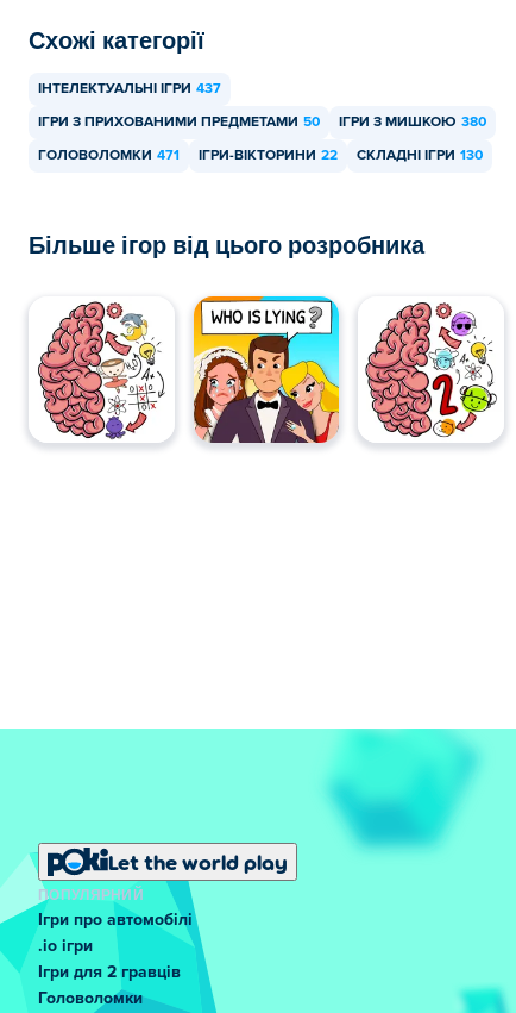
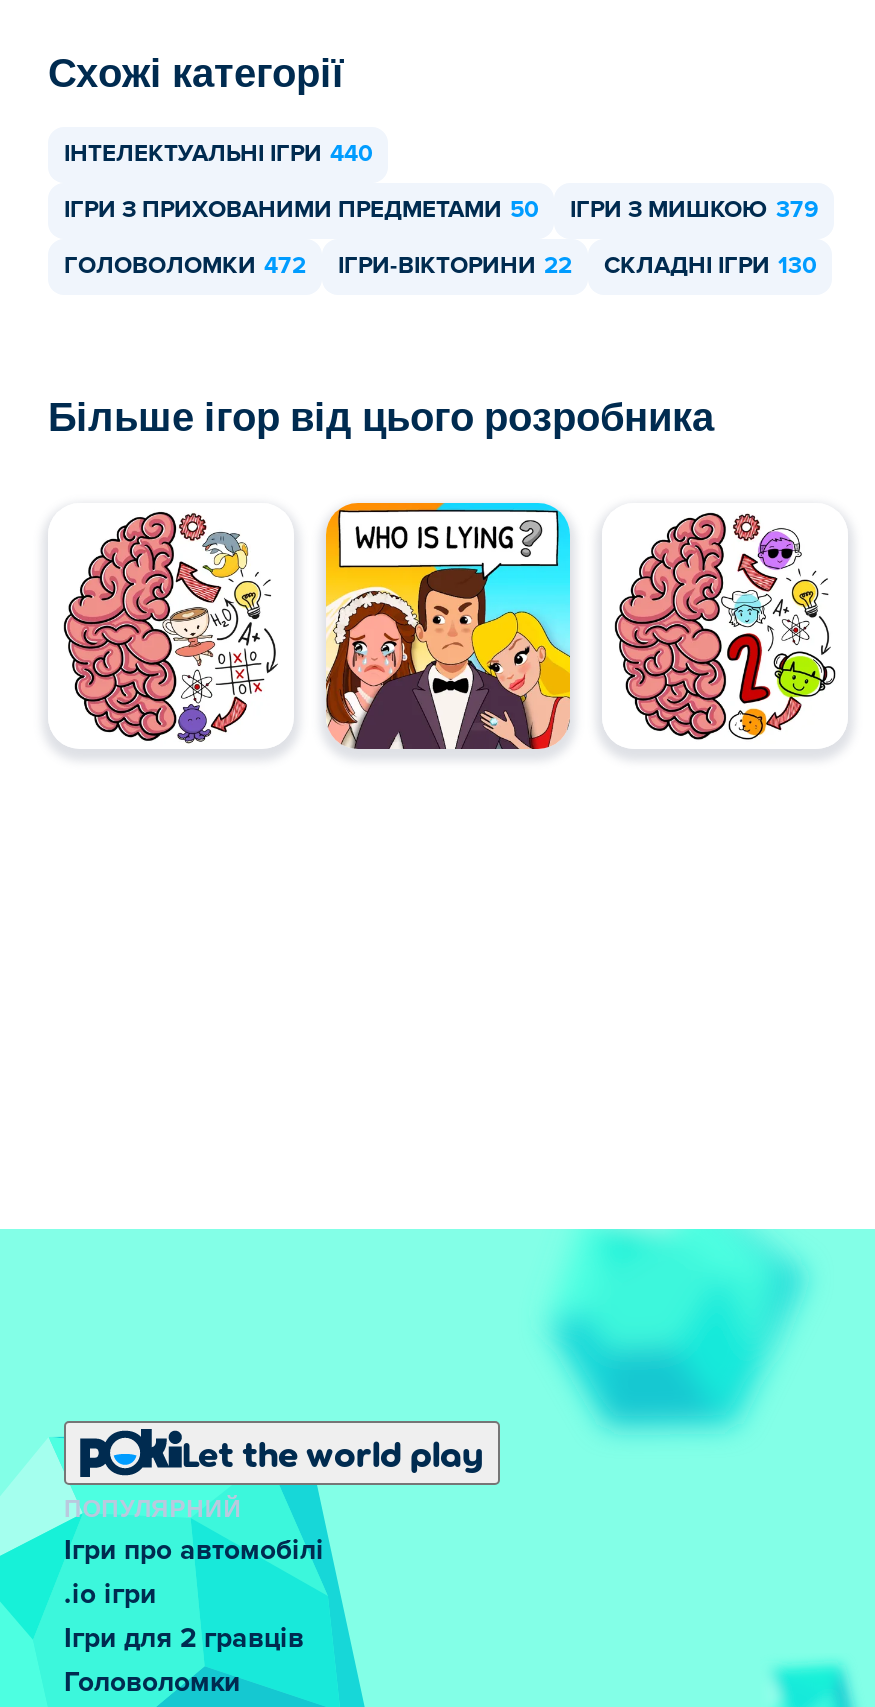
[38,82,221,96] ІНТЕЛЕКТУАЛЬНІ ІГРИ 437 -> [64,143,372,167] ІНТЕЛЕКТУАЛЬНІ ІГРИ 440
[38,115,486,130] ІГРИ З ПРИХОВАНИМИ ПРЕДМЕТАМИ 50 ІГРИ З МИШКОЮ 380 -> [64,199,818,223] ІГРИ З ПРИХОВАНИМИ ПРЕДМЕТАМИ 50 ІГРИ З МИШКОЮ 379
[38,149,483,163] ГОЛОВОЛОМКИ 471 ІГРИ-ВІКТОРИНИ 22 СКЛАДНІ ІГРИ 130 -> [64,255,816,279] ГОЛОВОЛОМКИ 472 ІГРИ-ВІКТОРИНИ 22 СКЛАДНІ ІГРИ 130

